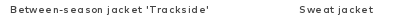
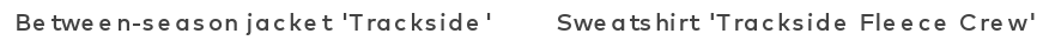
[299,3,373,15] Sweat jacket -> [555,8,1036,36] Sweatshirt 'Trackside Fleece Crew'

